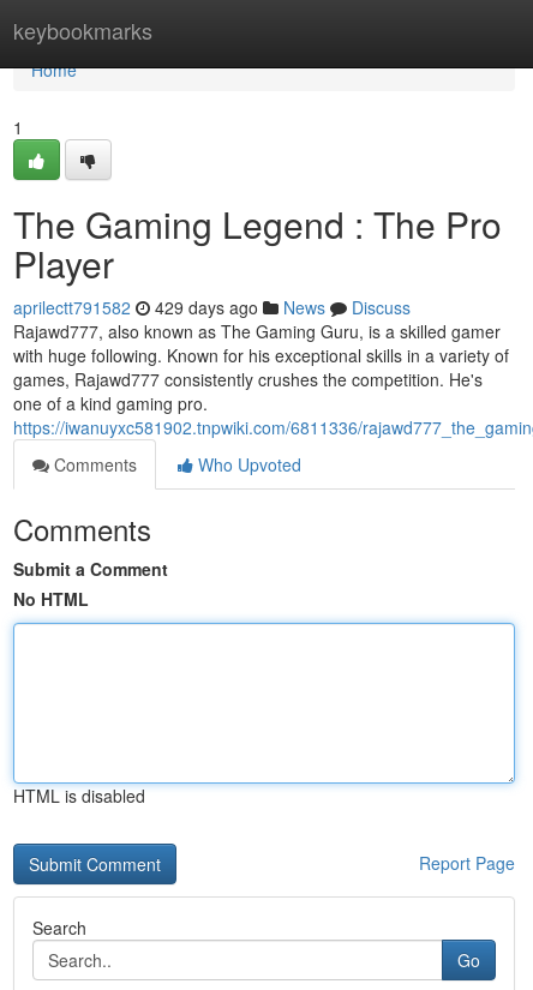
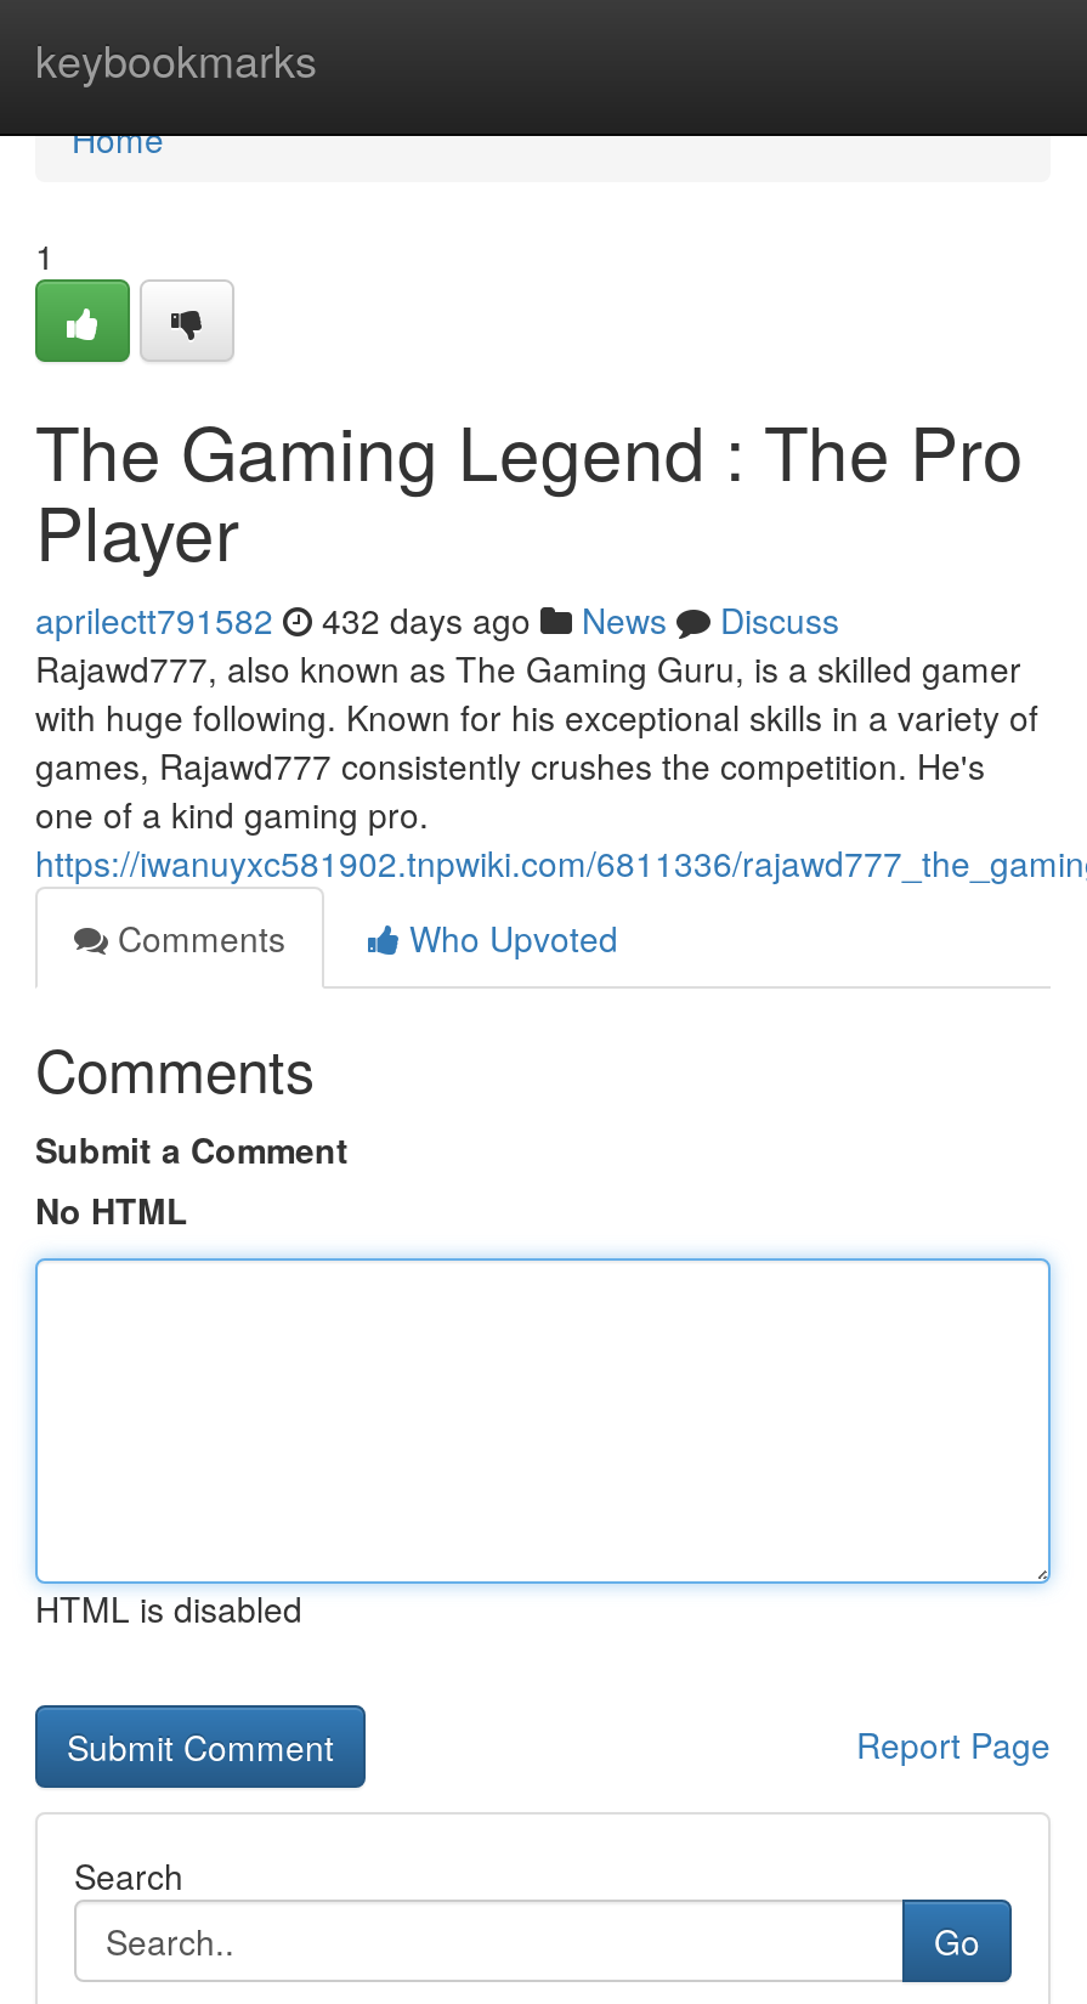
[13,295,411,319] aprilectt791582 429 days ago News Discuss -> [35,595,839,644] aprilectt791582 432 days ago News Discuss

